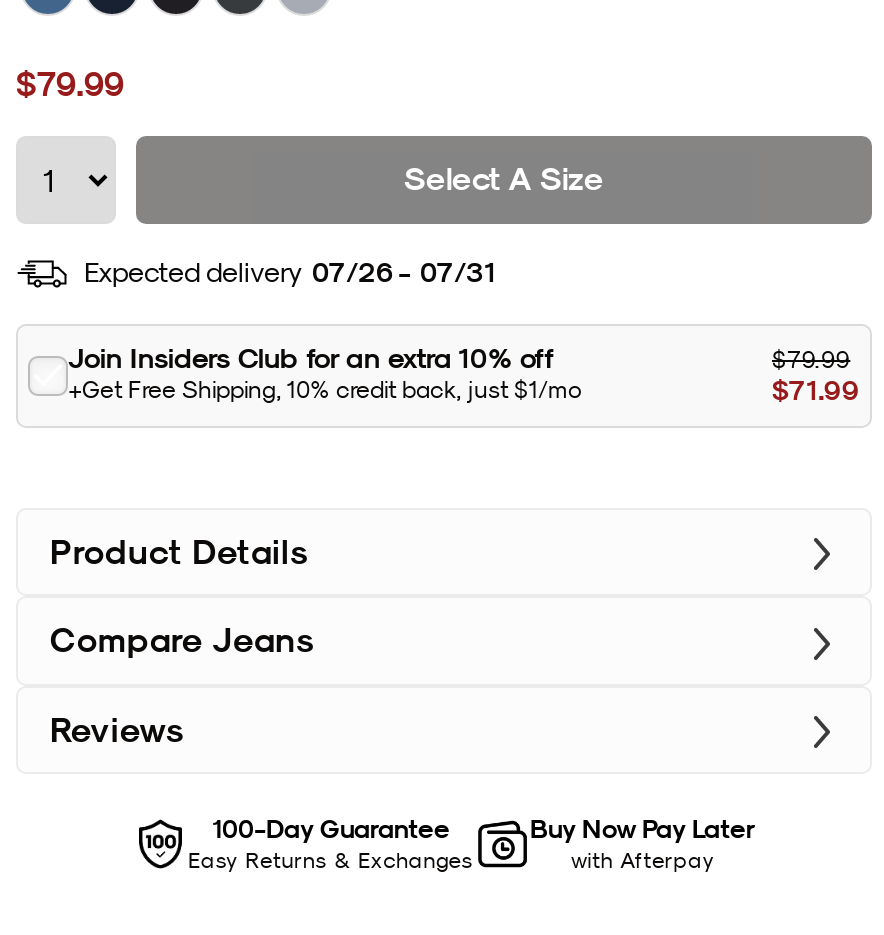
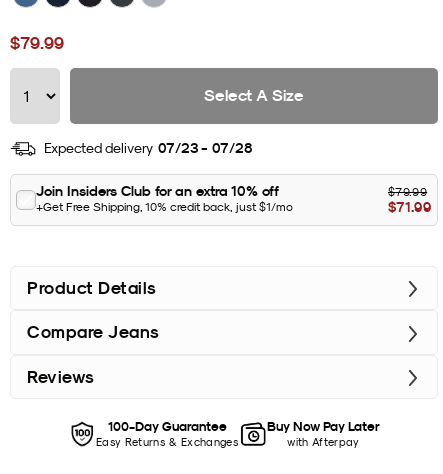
[84,254,496,290] Expected delivery 07/26 - 07/31 -> [44,139,253,157] Expected delivery 07/23 - 07/28

